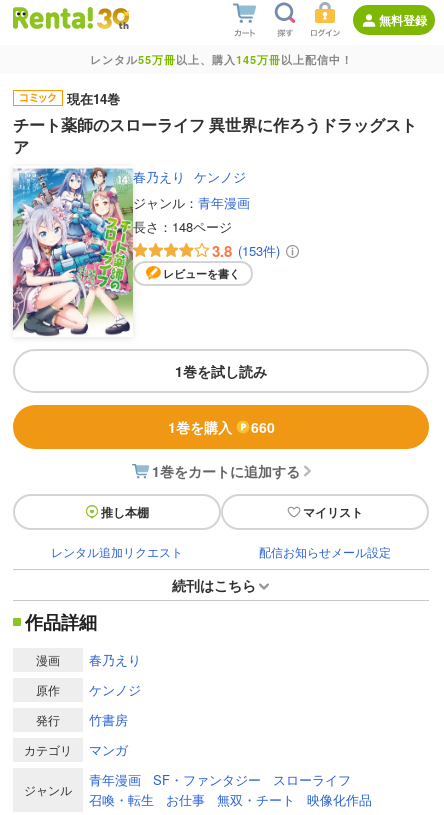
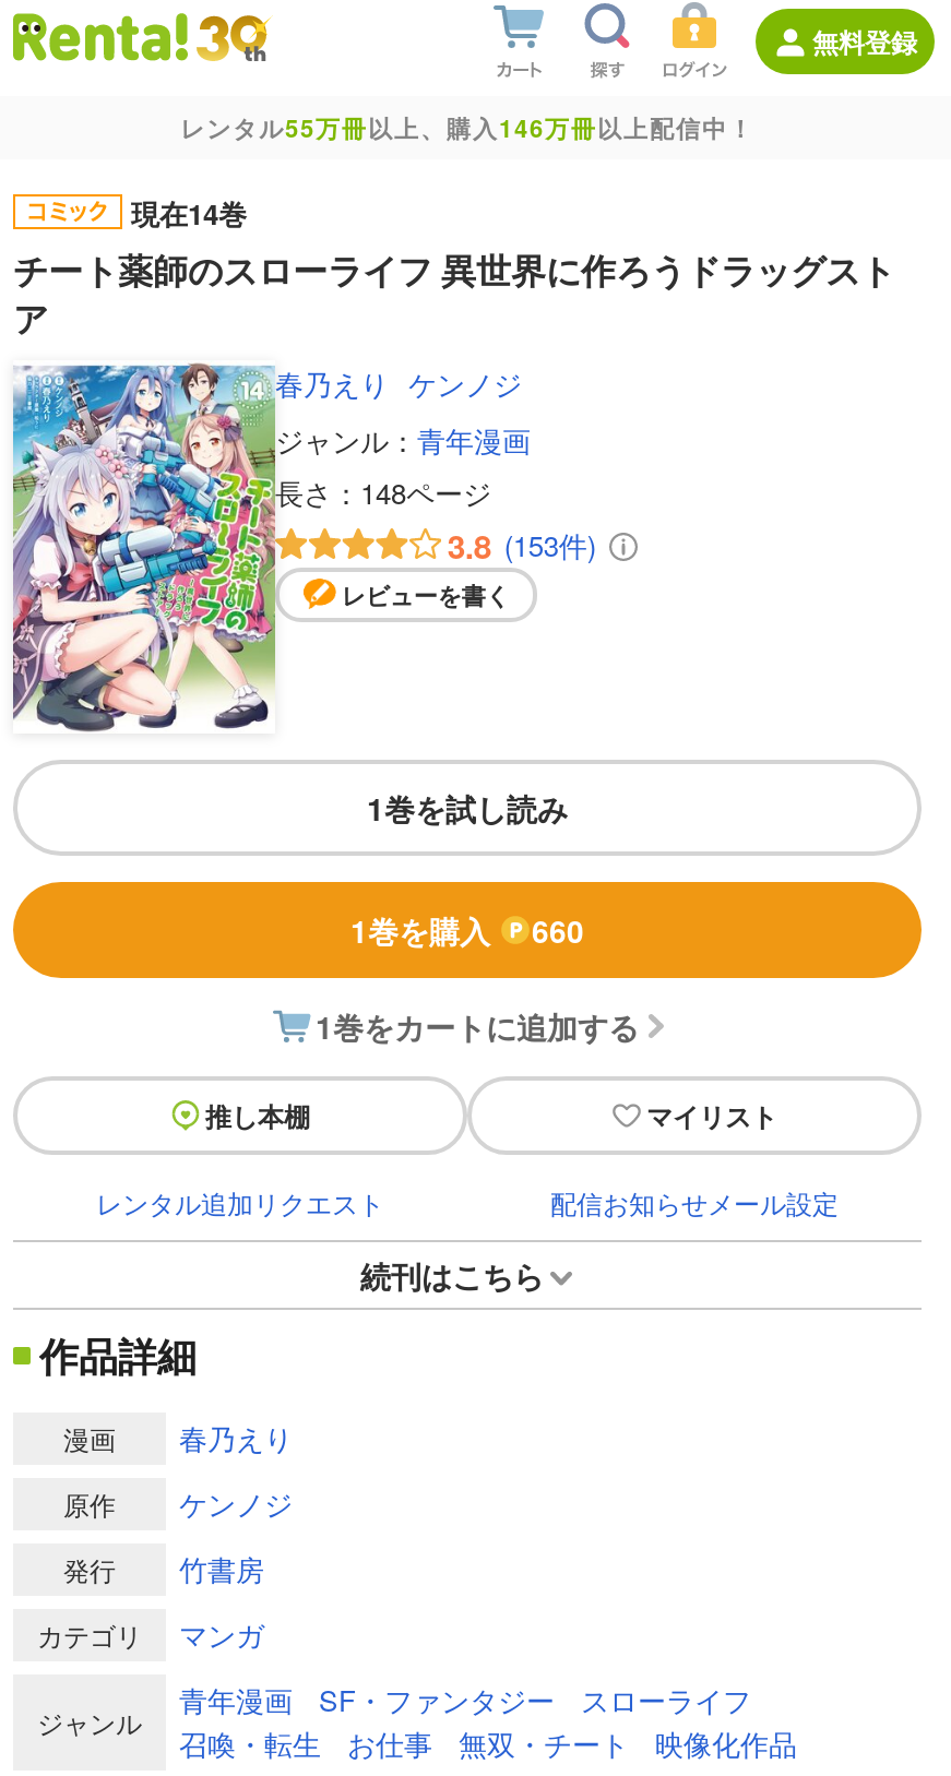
[89,52,352,67] レンタル55万冊以上、購入145万冊以上配信中！ -> [180,111,754,144] レンタル55万冊以上、購入146万冊以上配信中！

